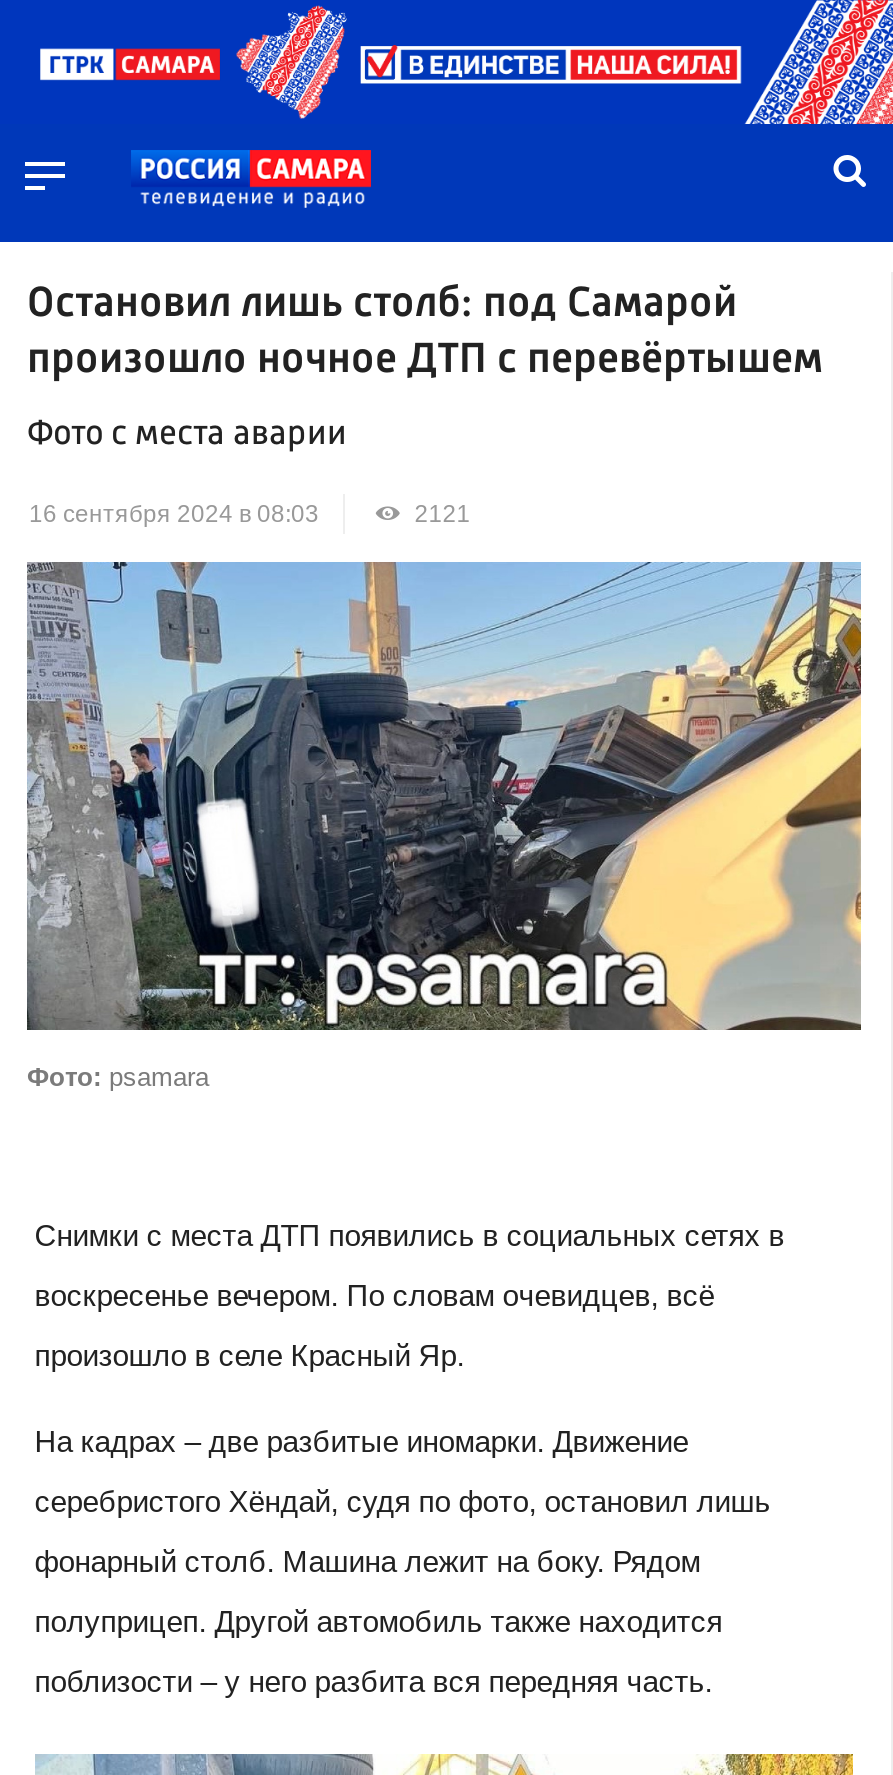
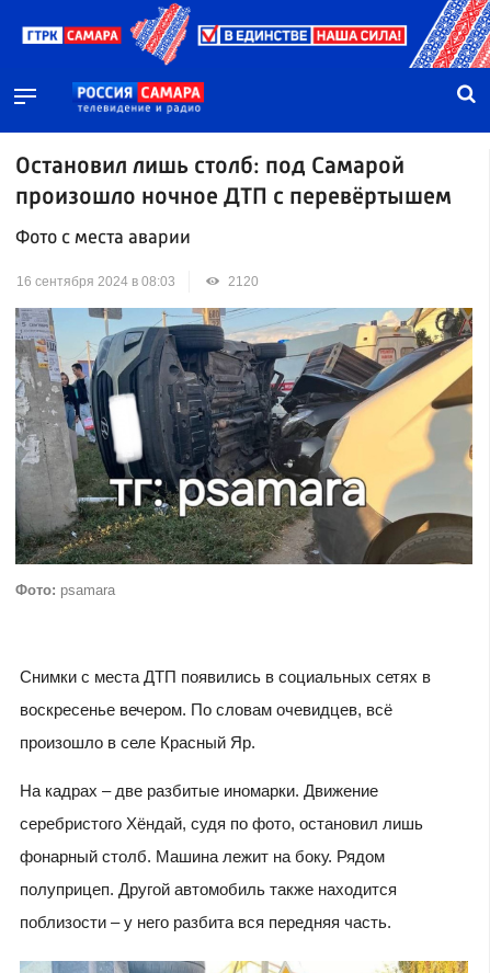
[408,501,470,529] 2121 -> [224,274,258,290] 2120
[27,560,863,1032] [image] -> [15,307,474,565] [image]

